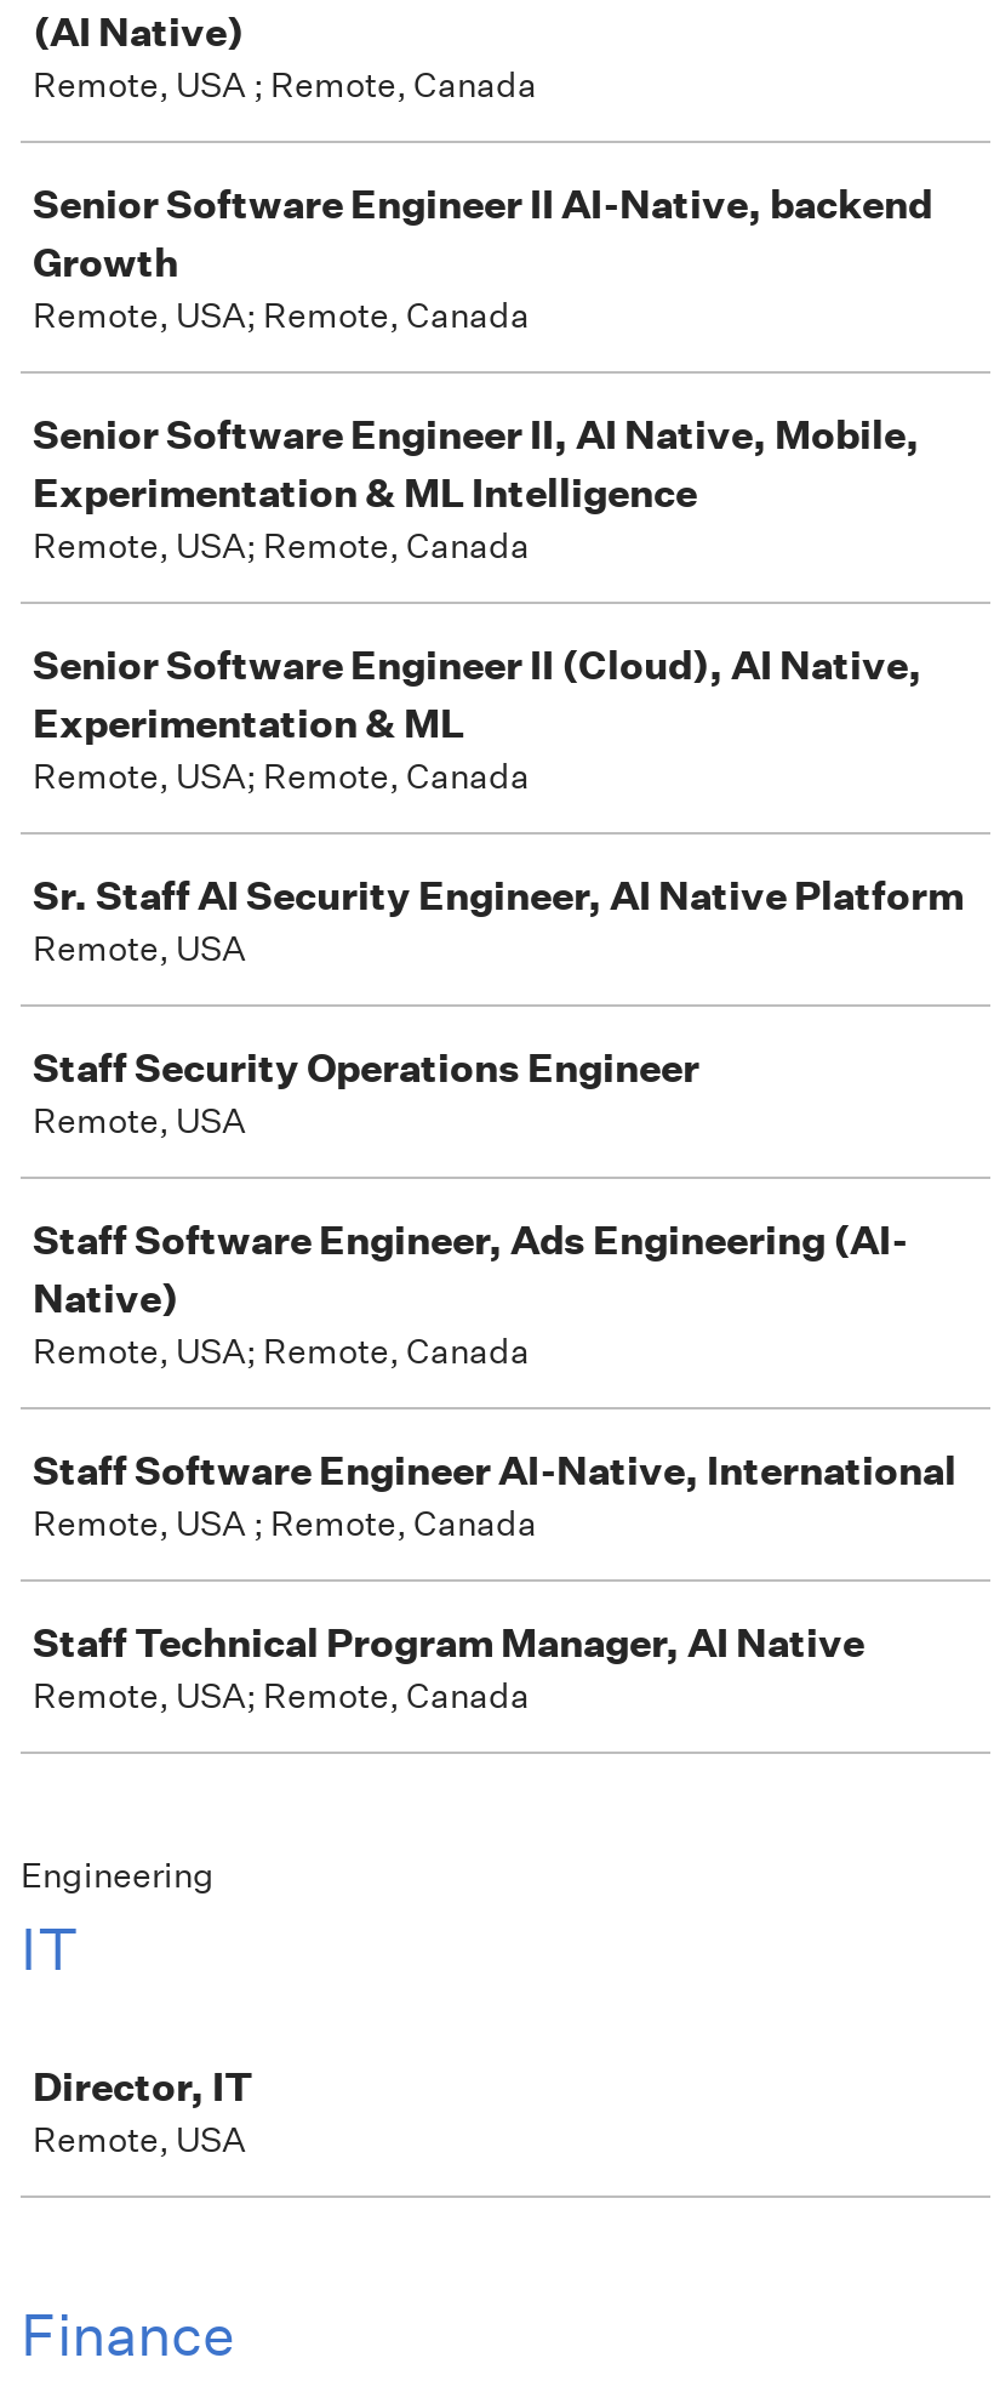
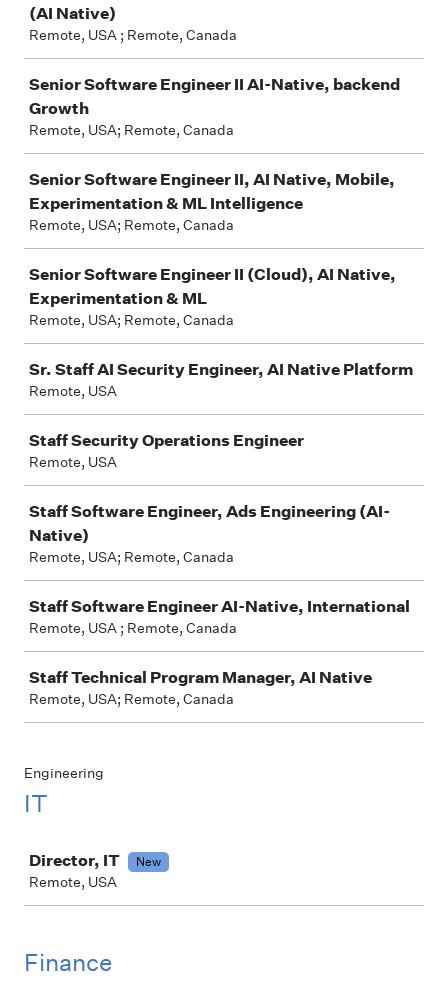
none -> [136,853,161,870] New

